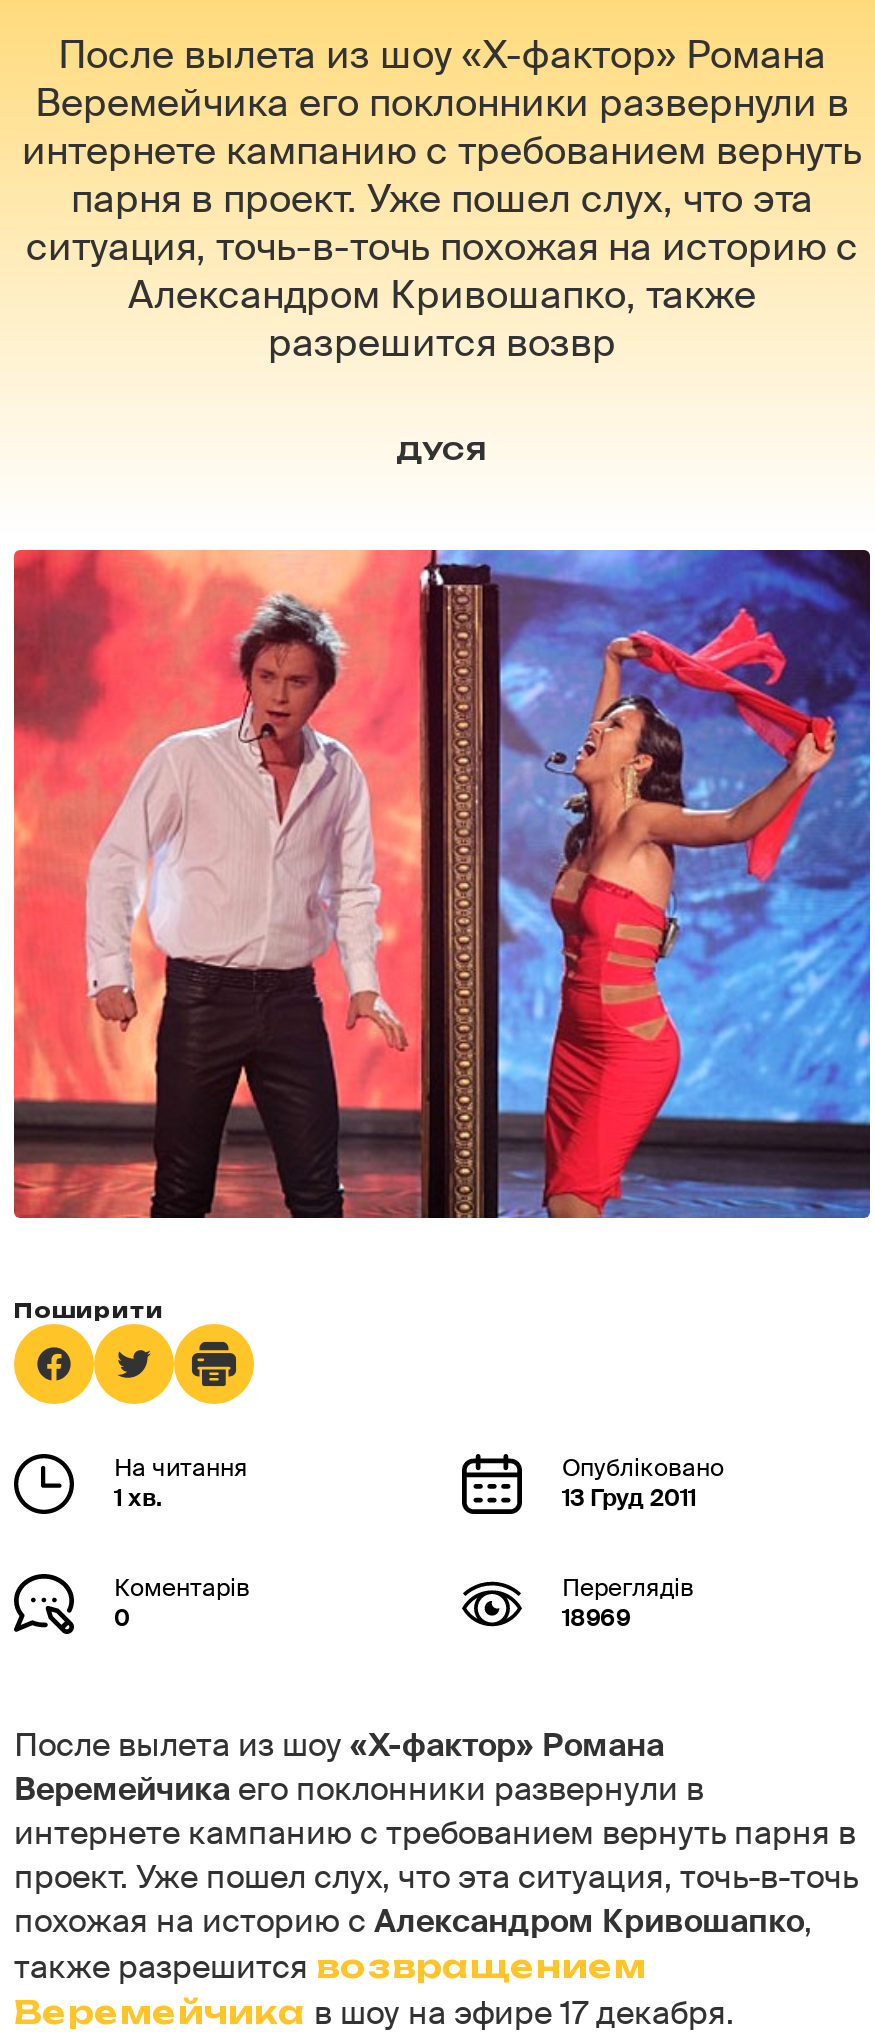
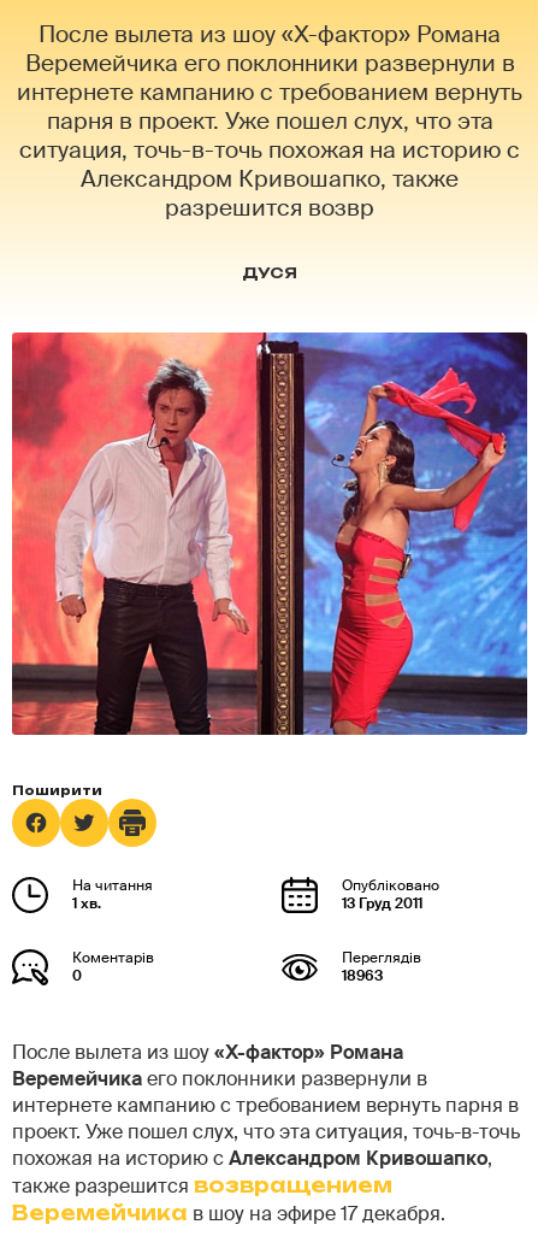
[562,1602,630,1634] 18969 -> [342,966,383,985] 18963

